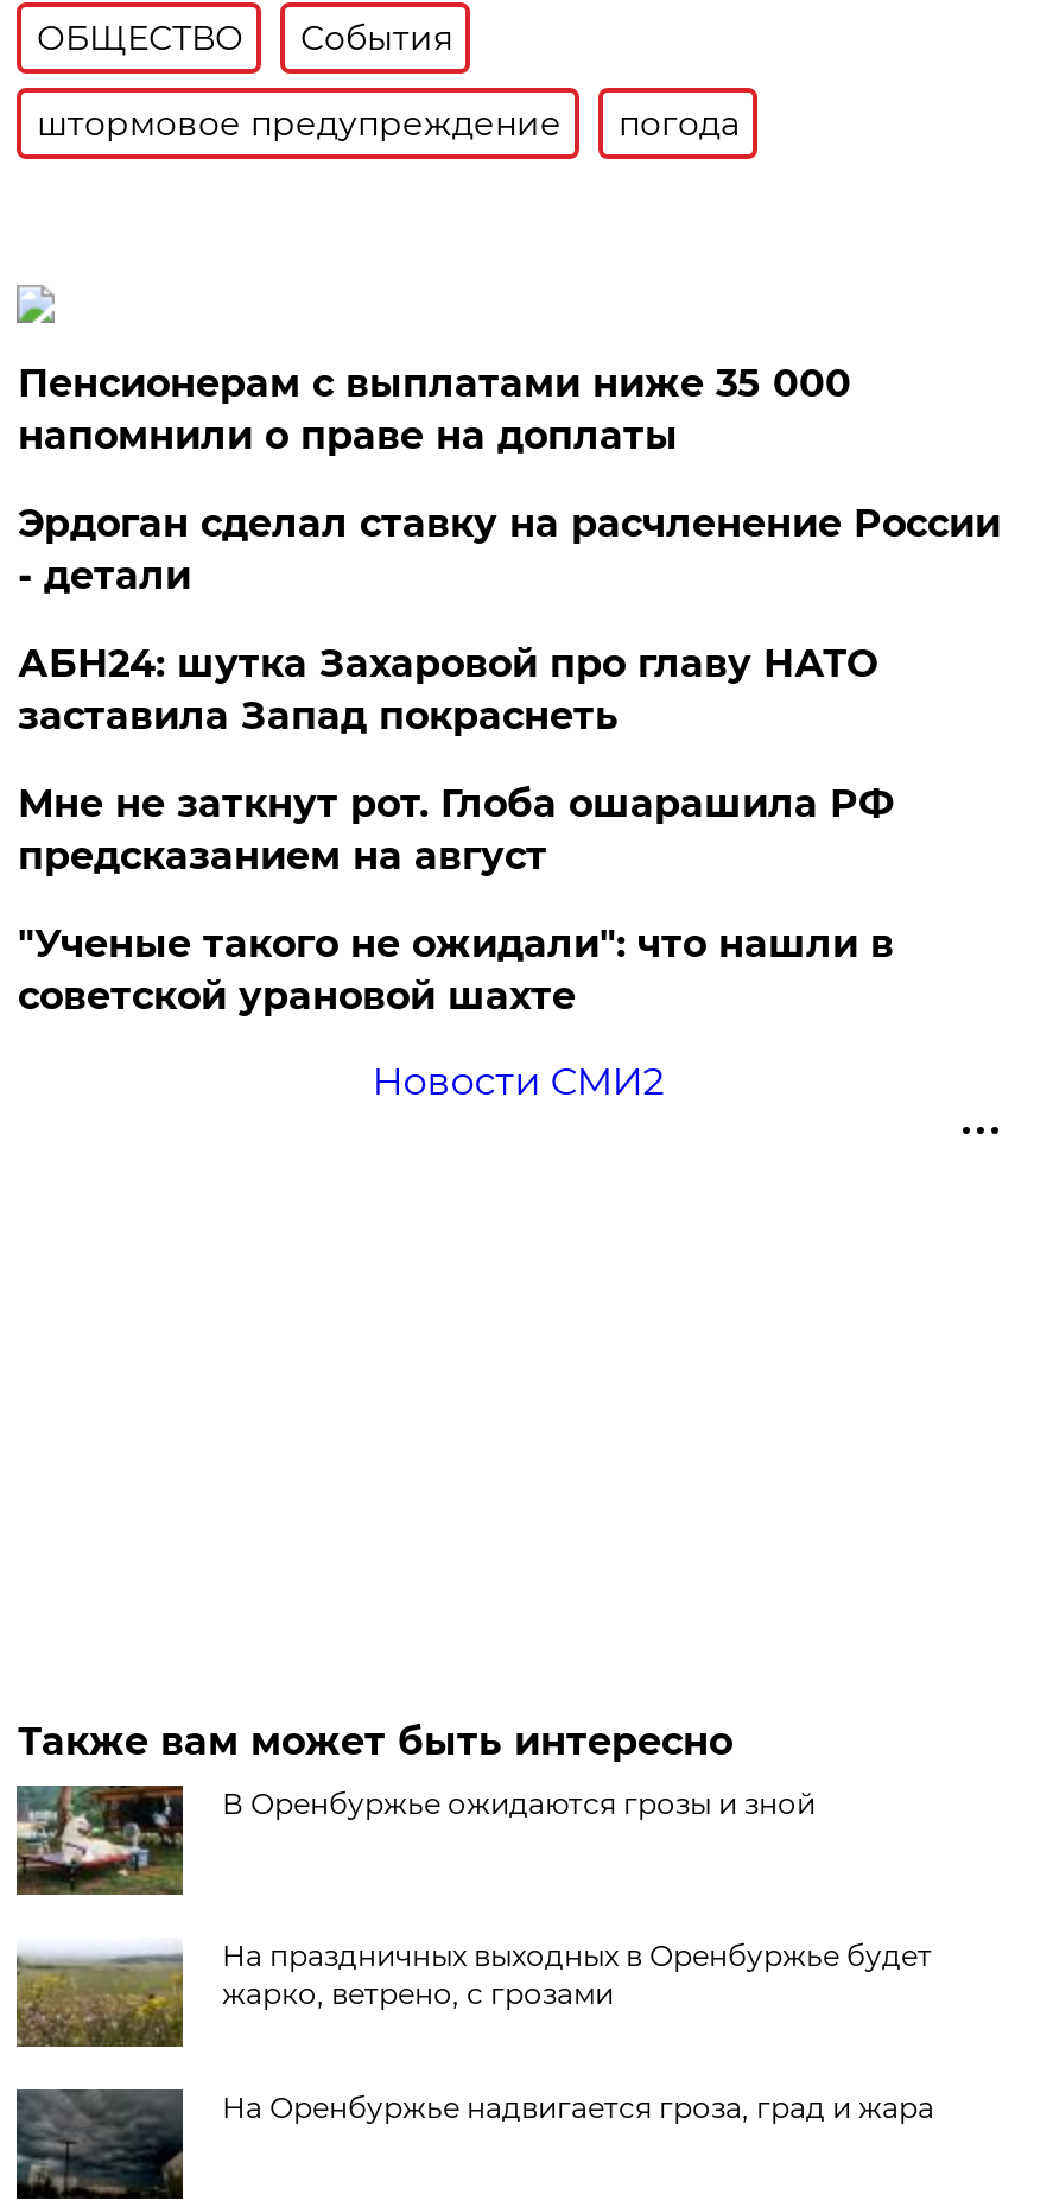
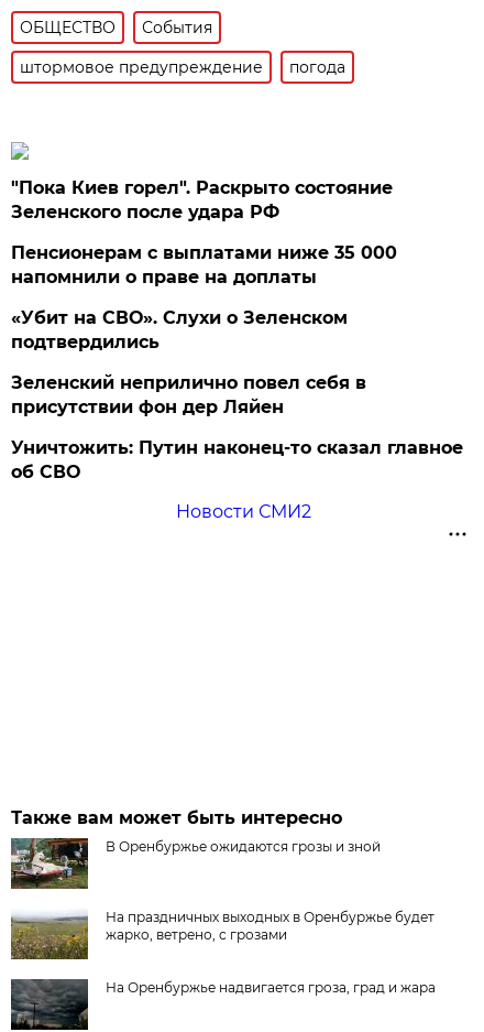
none -> [11,177,393,222] "Пока Киев горел". Раскрыто состояние | Зеленского после удара РФ
moved [18,361,851,458] -> [11,242,398,287]: Пенсионерам с выплатами ниже 35 000 | напомнили о праве на доплаты
[18,501,1001,1018] Эрдоган сделал ставку на расчленение России | - детали | АБН24: шутка Захаровой про главу НАТО | заставила Запад покраснеть | Мне не заткнут рот. Глоба ошарашила РФ | предсказанием на август | "Ученые такого не ожидали": что нашли в | советской урановой шахте -> [11,307,464,482] «Убит на СВО». Слухи о Зеленском | подтвердились | Зеленский неприлично повел cебя в | присутствии фон дер Ляйен | Уничтожить: Путин наконец-то сказал главное | об СВО

